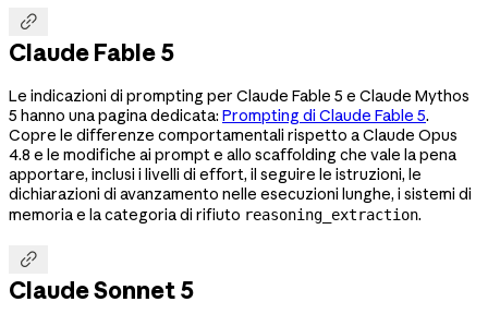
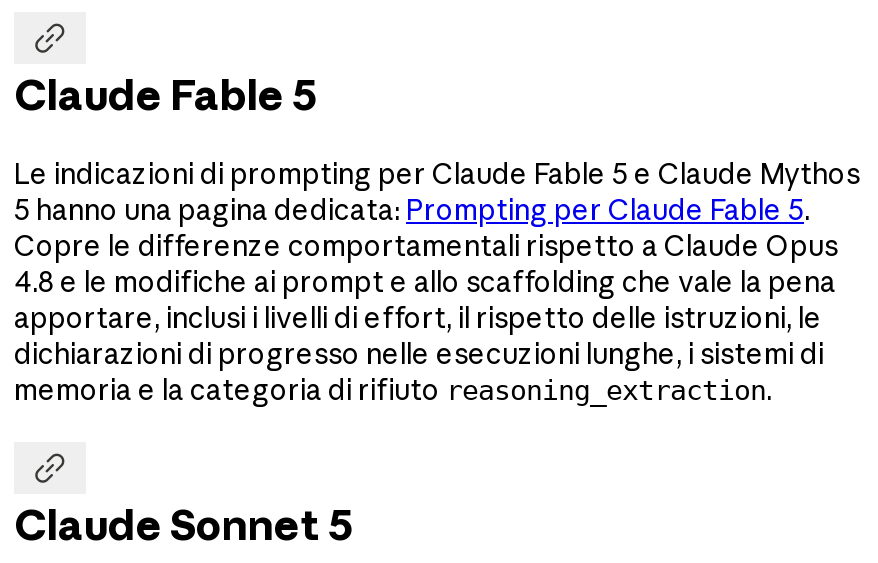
[9,105,429,125] 5 hanno una pagina dedicata: Prompting di Claude Fable 5. -> [14,191,810,227] 5 hanno una pagina dedicata: Prompting per Claude Fable 5.
[9,164,422,184] apportare, inclusi i livelli di effort, il seguire le istruzioni, le -> [14,299,822,335] apportare, inclusi i livelli di effort, il rispetto delle istruzioni, le
[9,184,472,204] dichiarazioni di avanzamento nelle esecuzioni lunghe, i sistemi di -> [14,335,824,371] dichiarazioni di progresso nelle esecuzioni lunghe, i sistemi di

